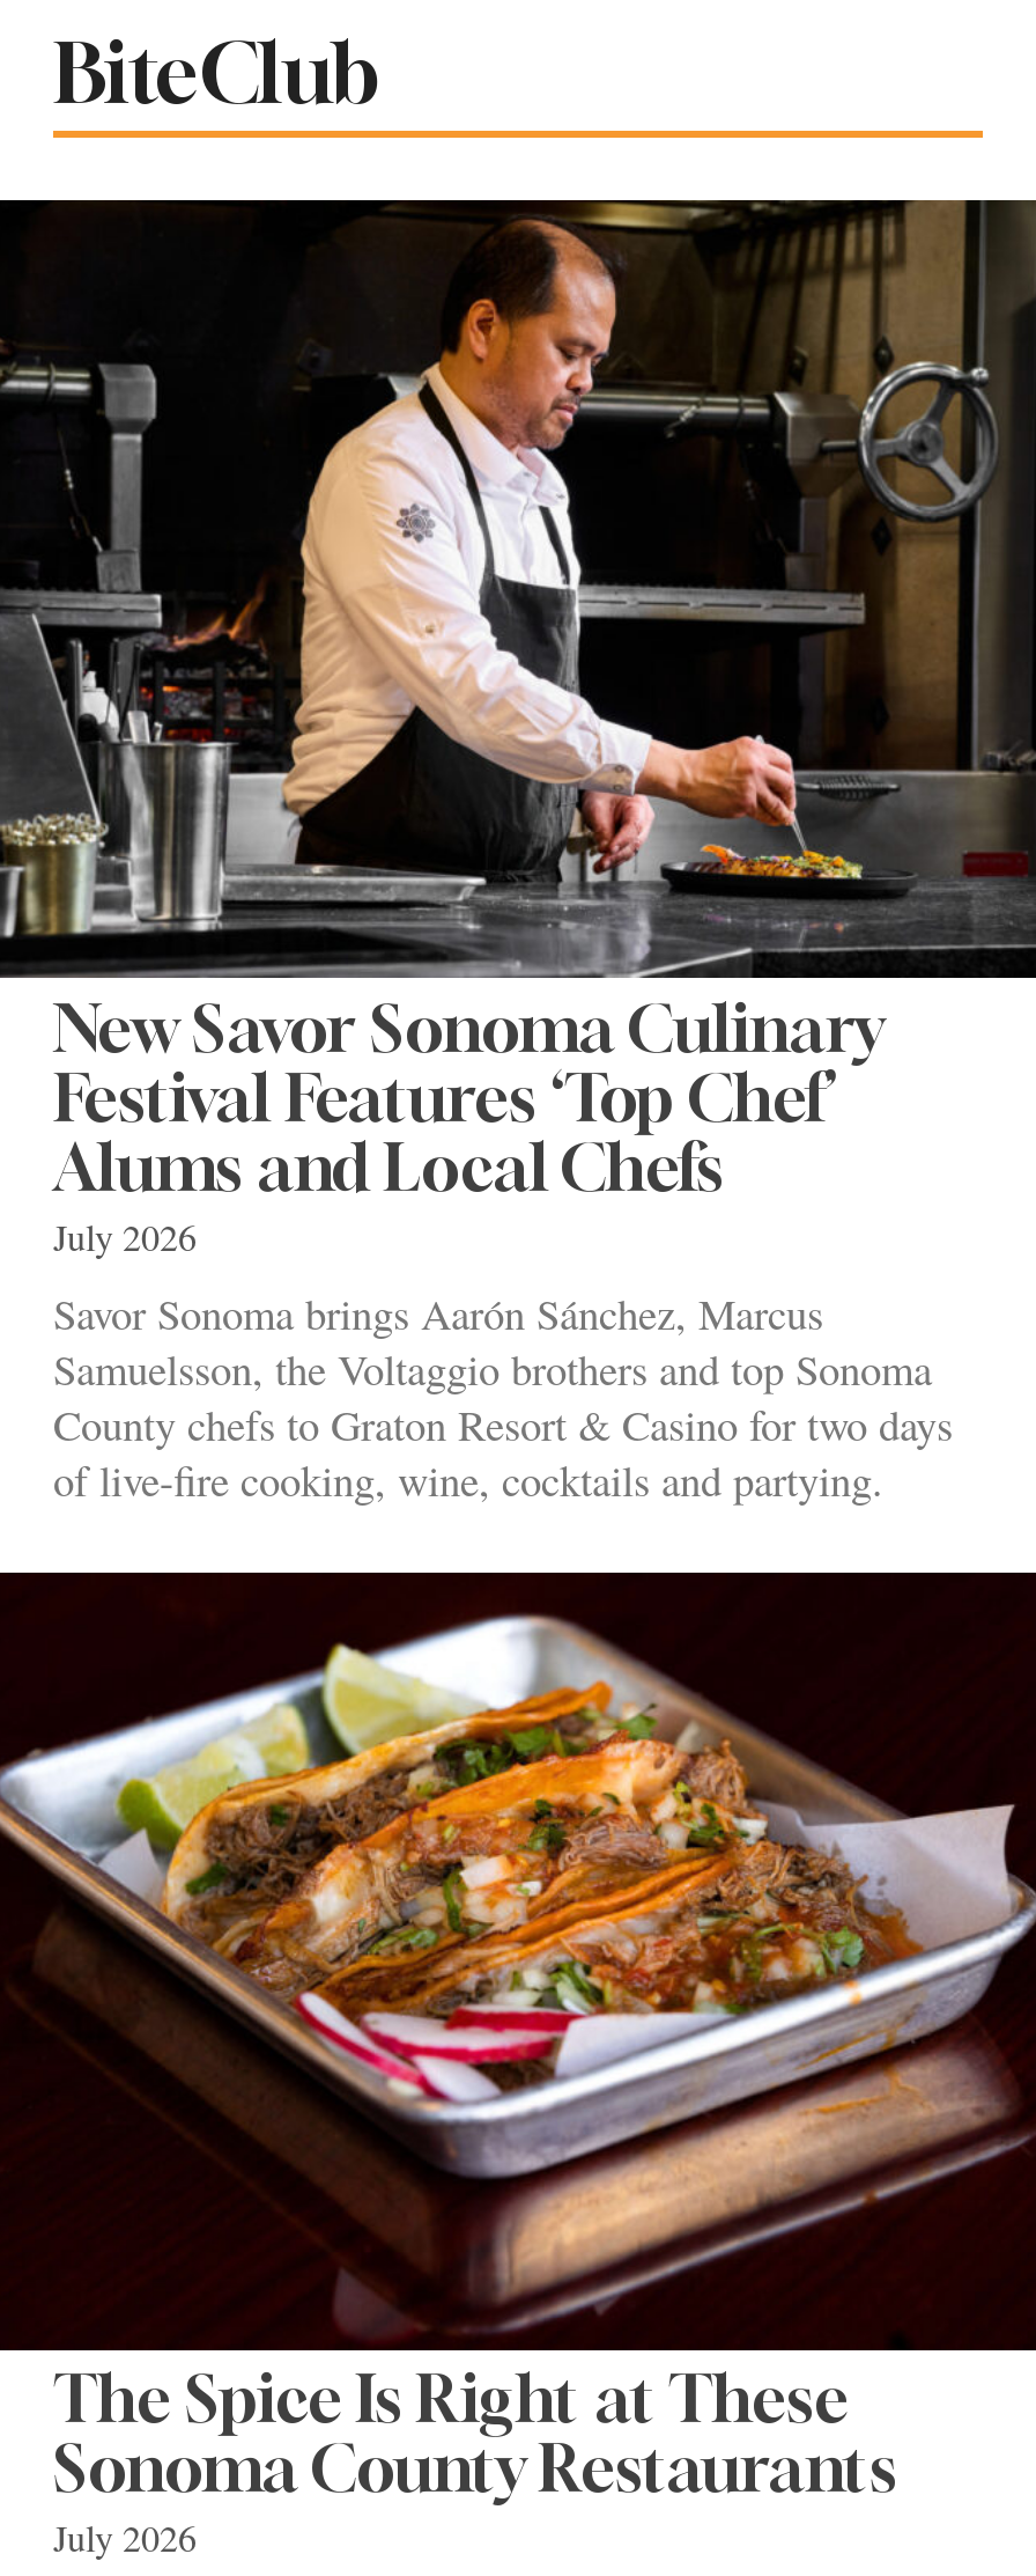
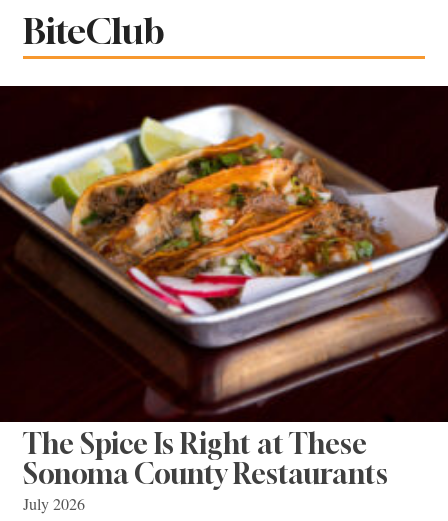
[7,200,1029,1508] [image] | New Savor Sonoma Culinary | Festival Features ‘Top Chef’ | Alums and Local Chefs | July 2026 | Savor Sonoma brings Aarón Sánchez, Marcus | Samuelsson, the Voltaggio brothers and top Sonoma | County chefs to Graton Resort & Casino for two days | of live-fire cooking, wine, cocktails and partying. -> none

